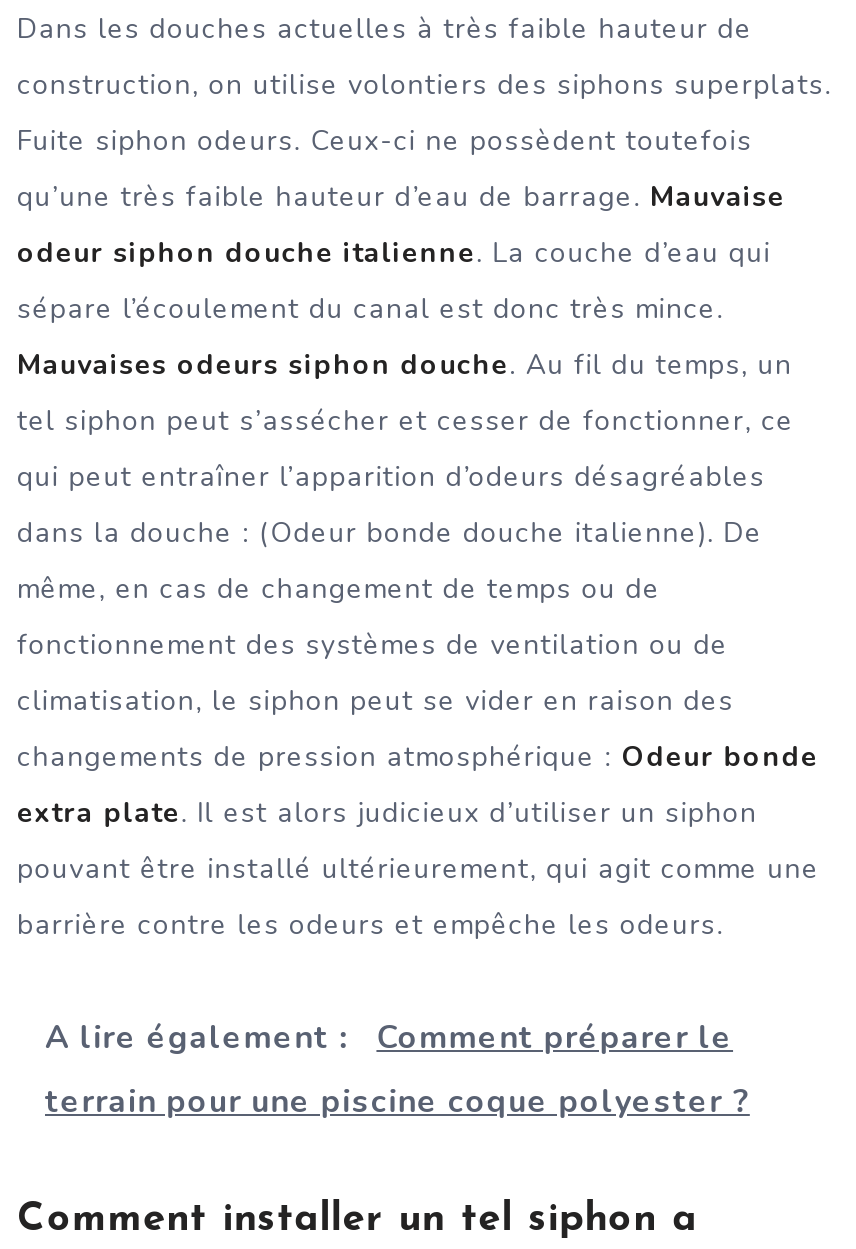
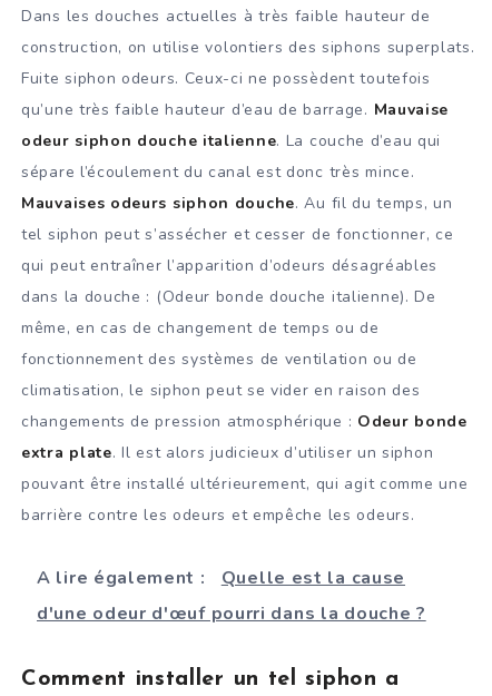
[45,1017,733,1061] A lire également : Comment préparer le -> [37,566,405,591] A lire également : Quelle est la cause
[45,1081,750,1125] terrain pour une piscine coque polyester ? -> [37,602,426,626] d'une odeur d'œuf pourri dans la douche ?

